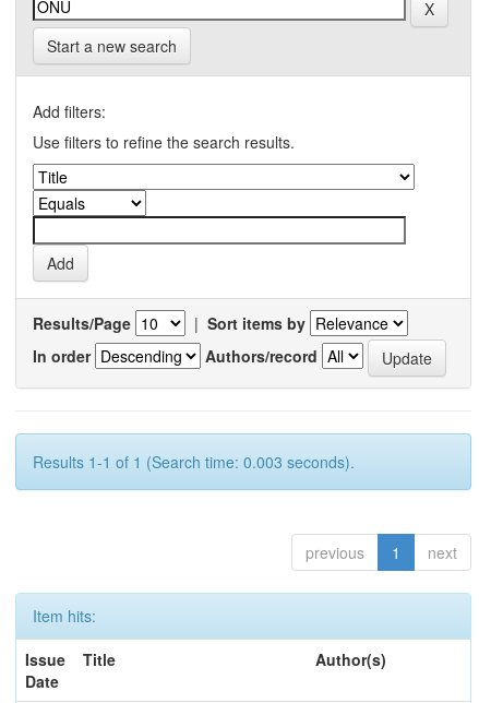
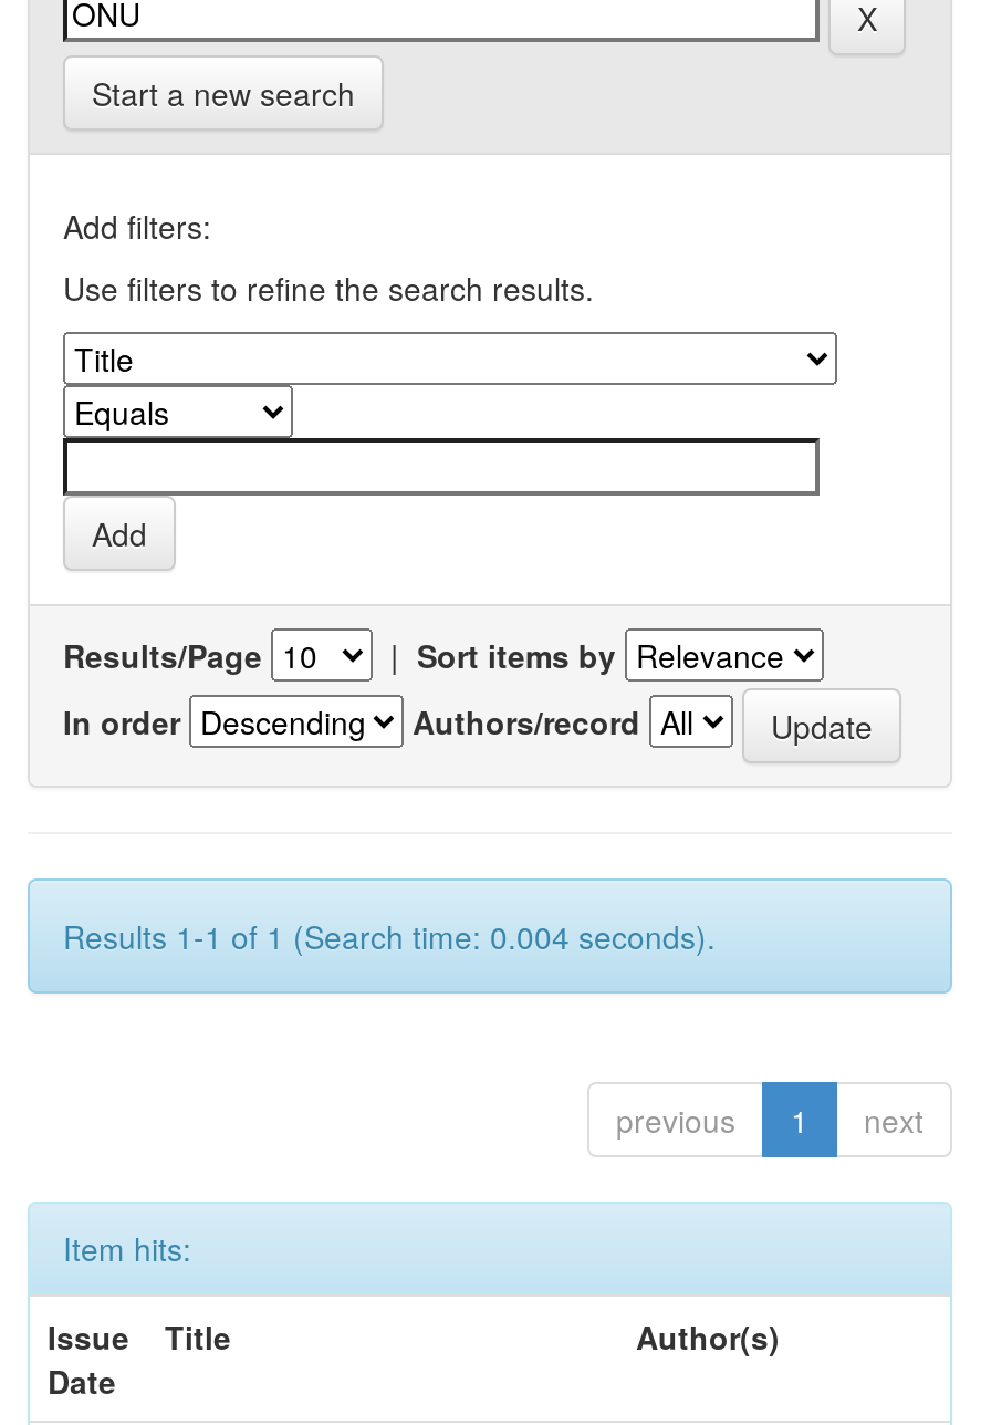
[33,451,355,473] Results 1-1 of 1 (Search time: 0.003 seconds). -> [63,914,716,958] Results 1-1 of 1 (Search time: 0.004 seconds).

